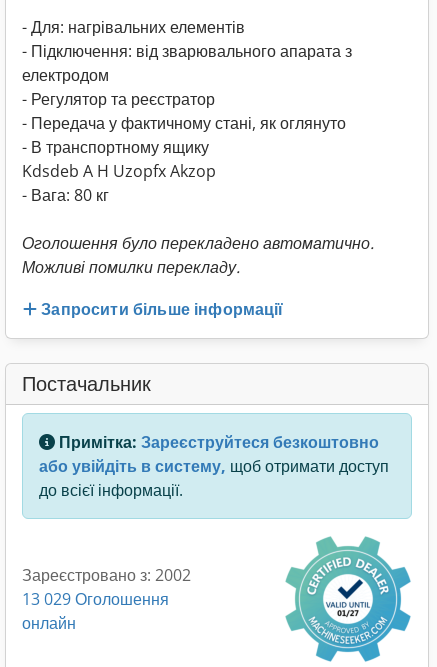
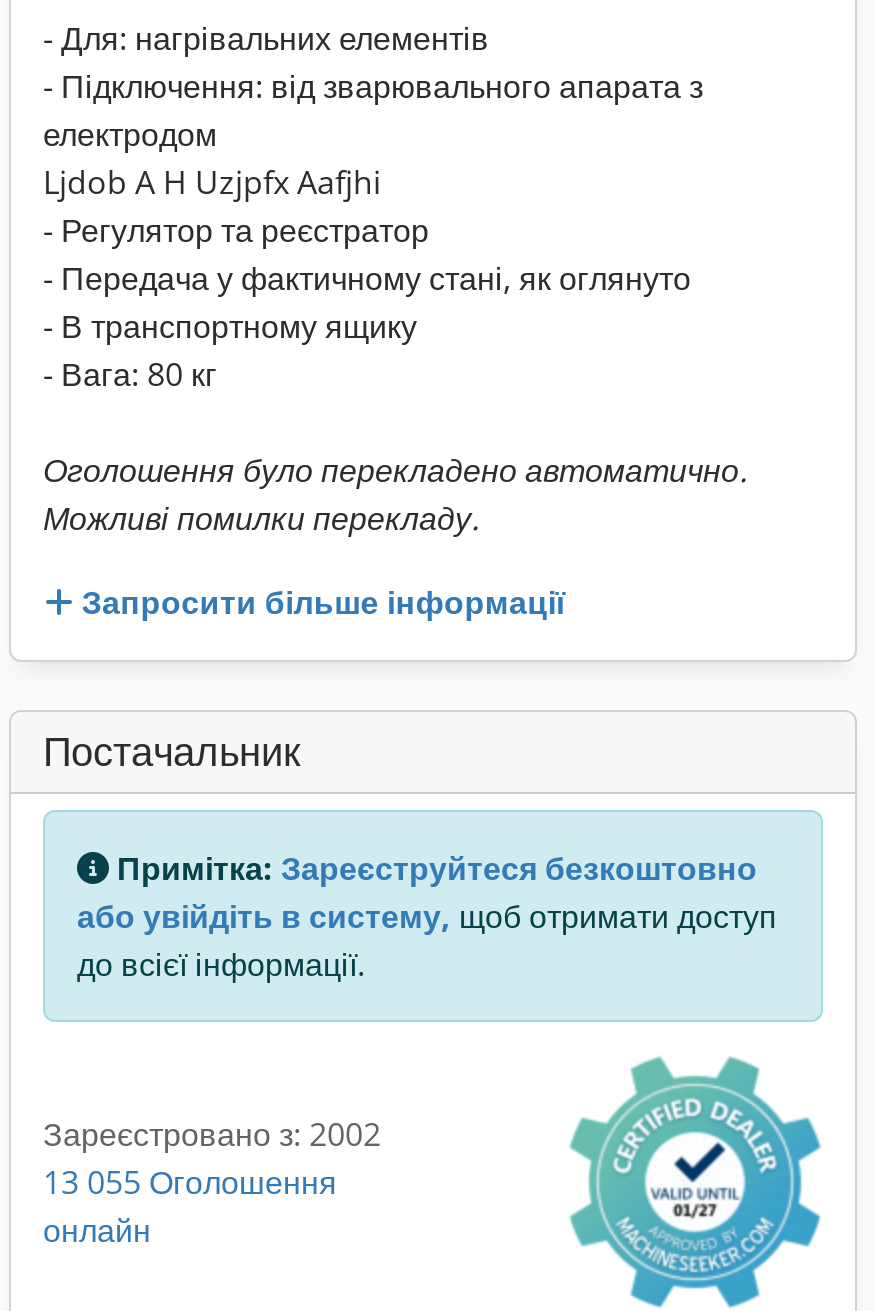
none -> [43,160,381,204] Ljdob A H Uzjpfx Aafjhi
moved [22,88,346,158] -> [43,208,691,348]: - Регулятор та реєстратор | - Передача у фактичному стані, як оглянуто | - В транспортному ящику
[22,160,216,182] Kdsdeb A H Uzopfx Akzop -> none
[22,588,169,610] 13 029 Оголошення -> [43,1159,337,1203] 13 055 Оголошення

